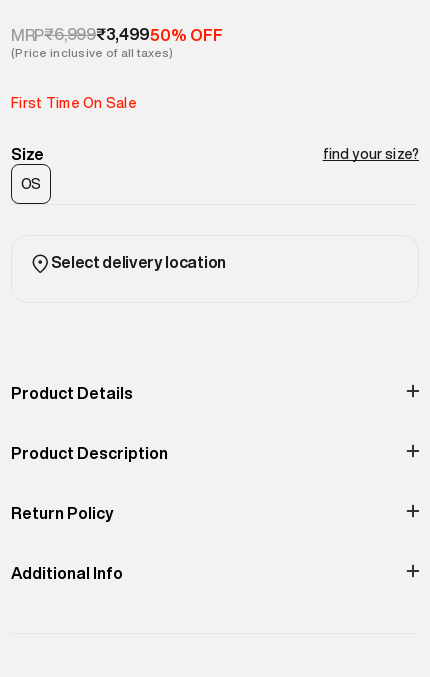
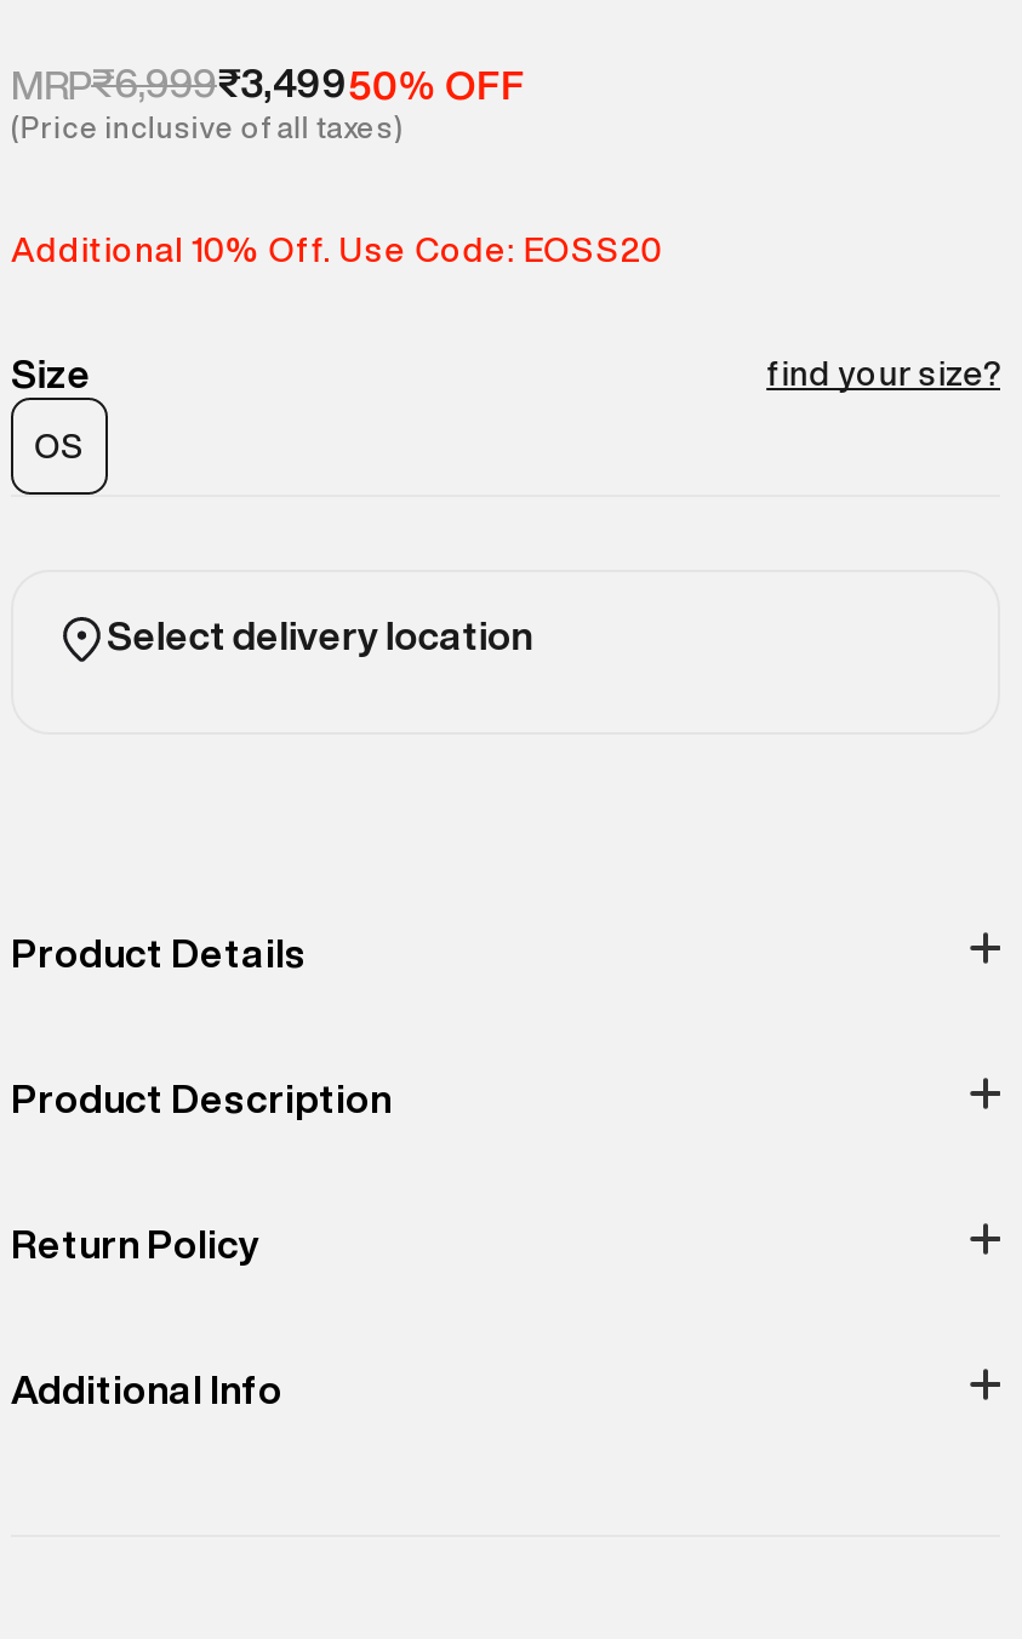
[11,96,137,110] First Time On Sale -> [11,232,663,266] Additional 10% Off. Use Code: EOSS20

